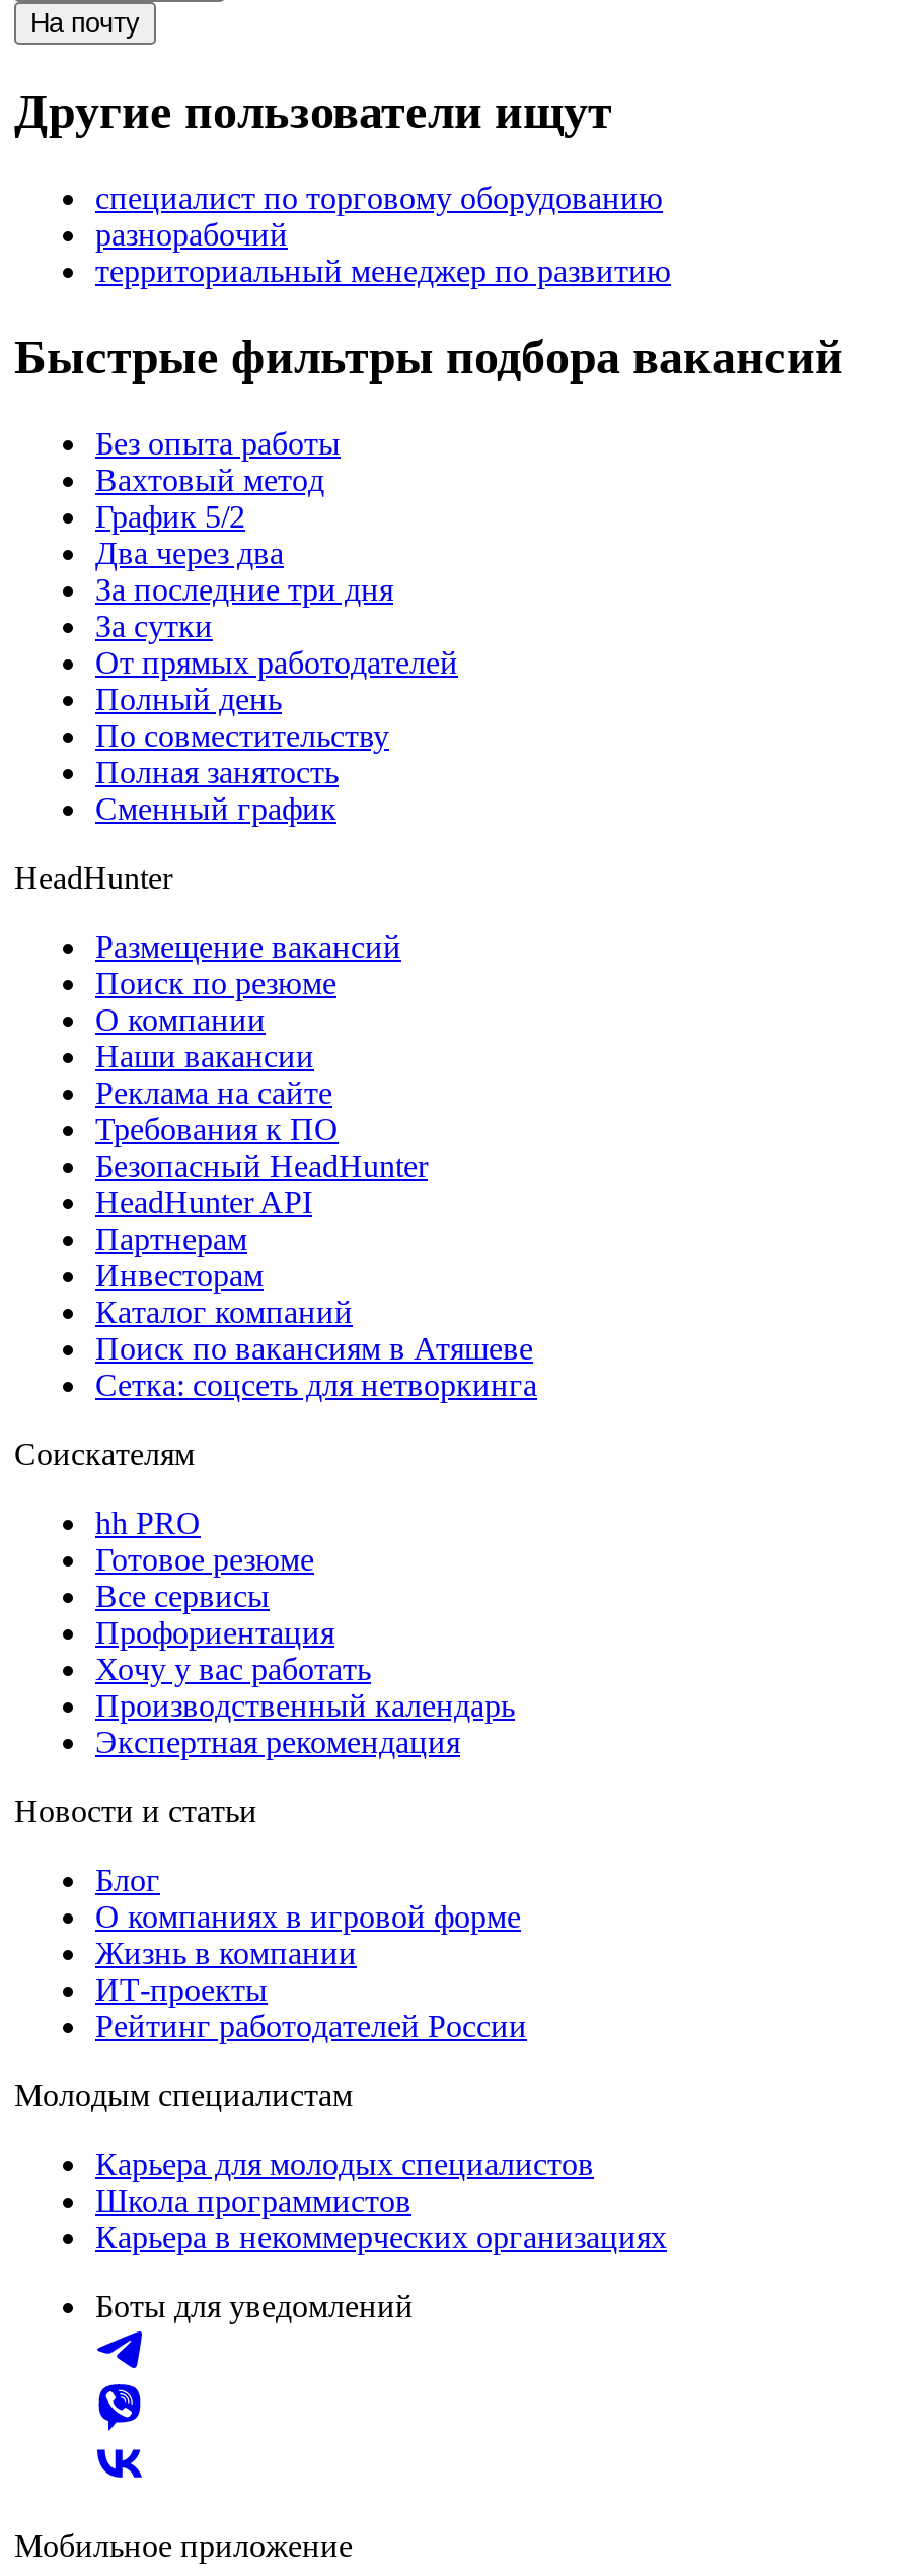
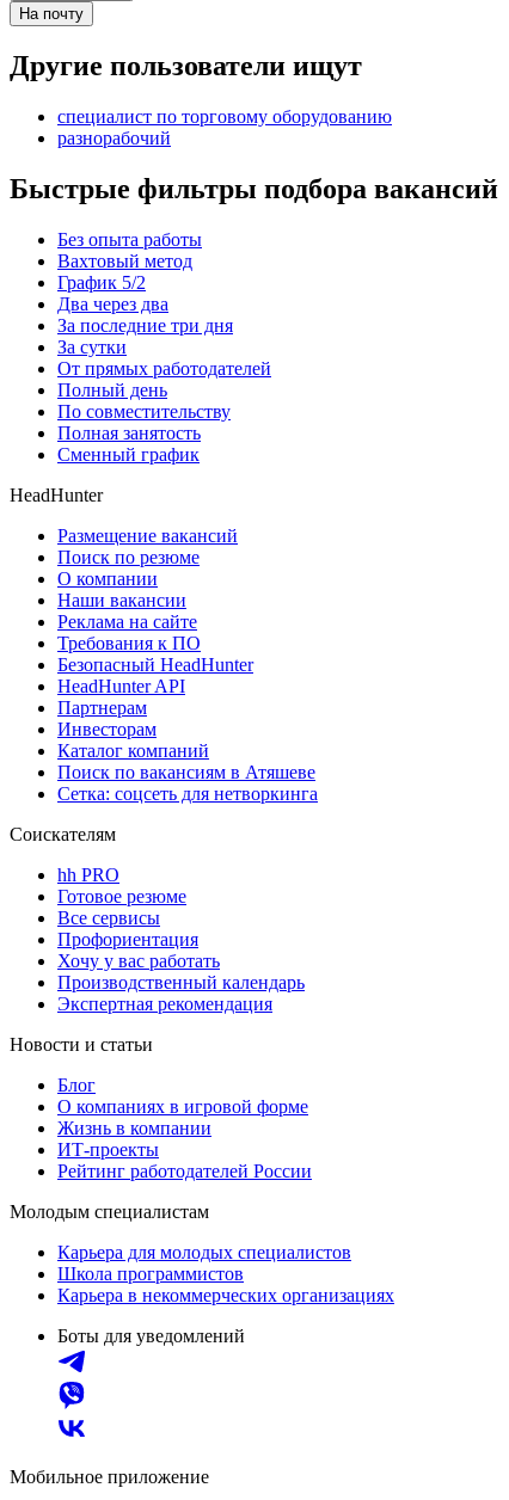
[95,254,671,288] территориальный менеджер по развитию -> none

